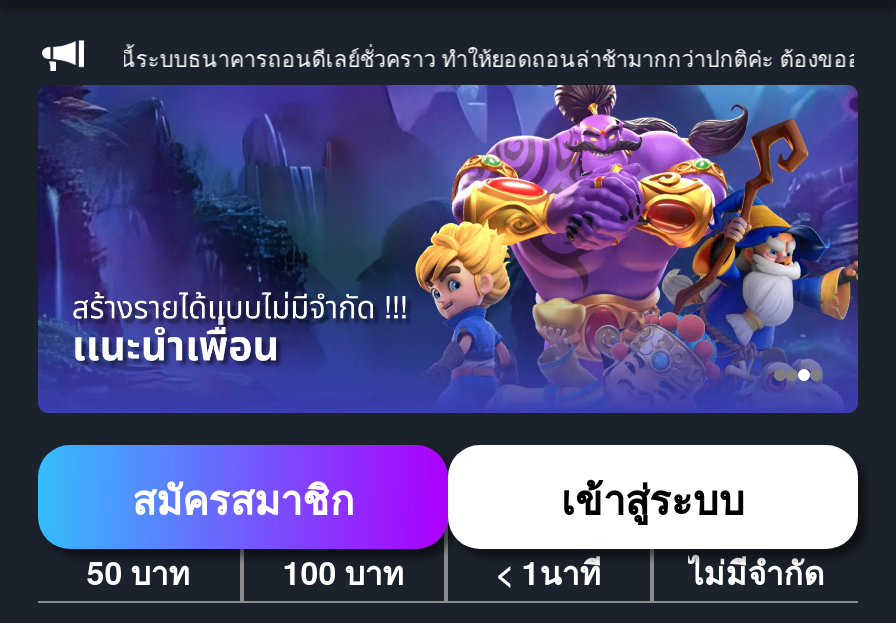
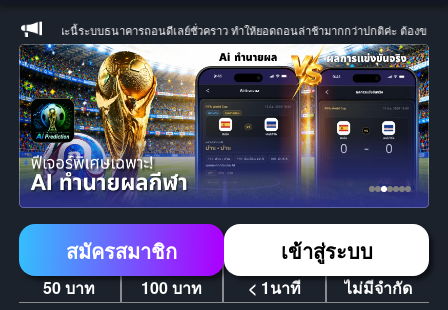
[38,89,860,411] [image] -> [18,46,430,206] [image]

